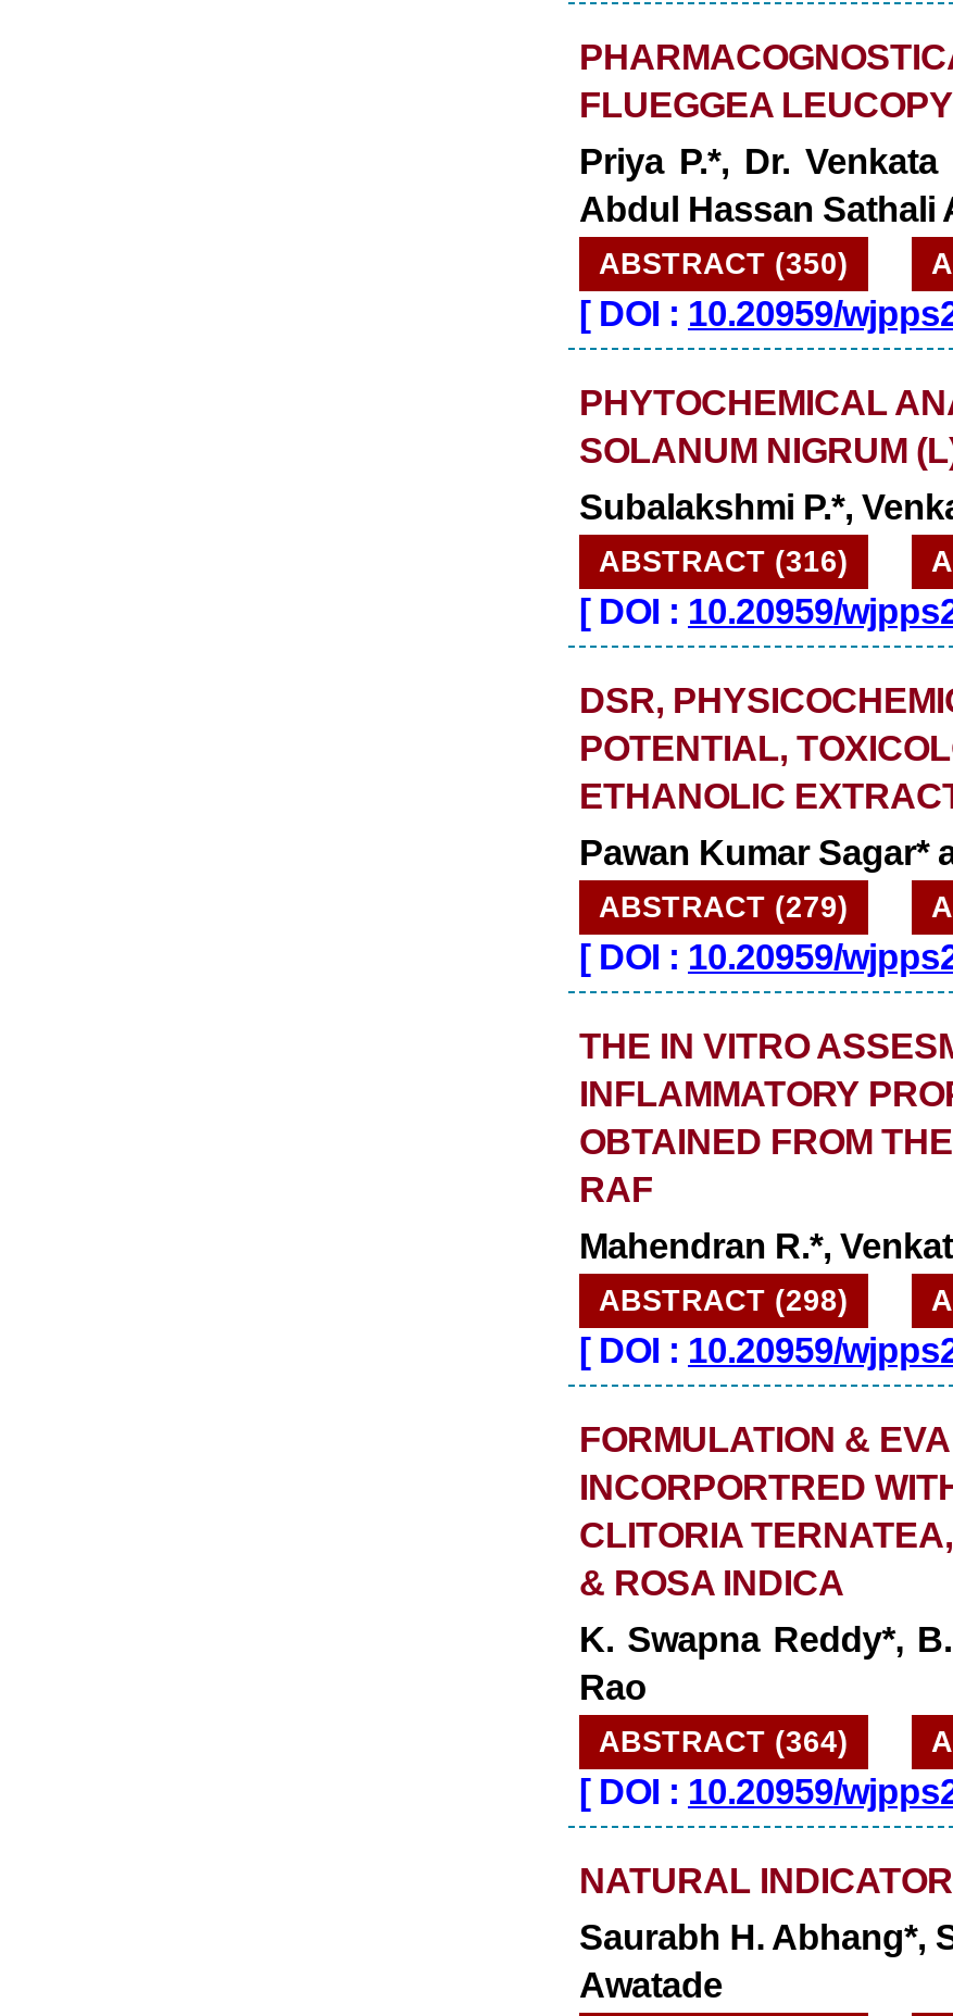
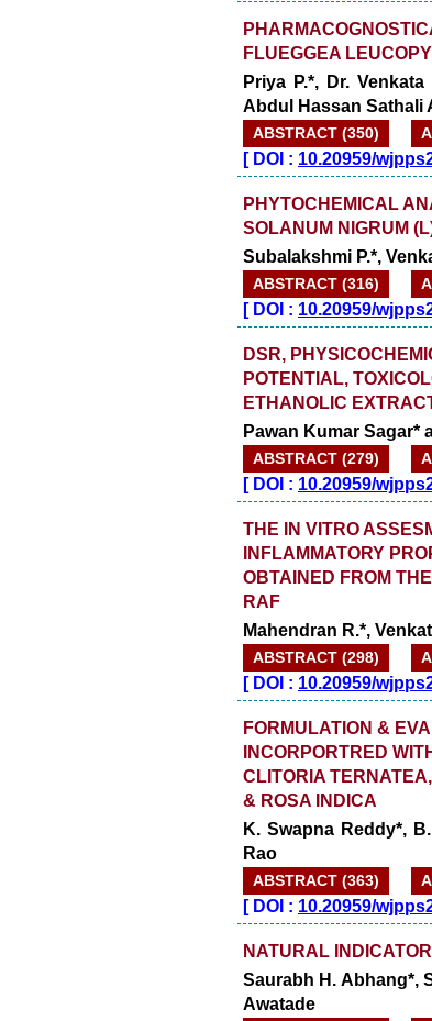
[599,1726,849,1758] ABSTRACT (364) -> [253,873,379,889] ABSTRACT (363)

